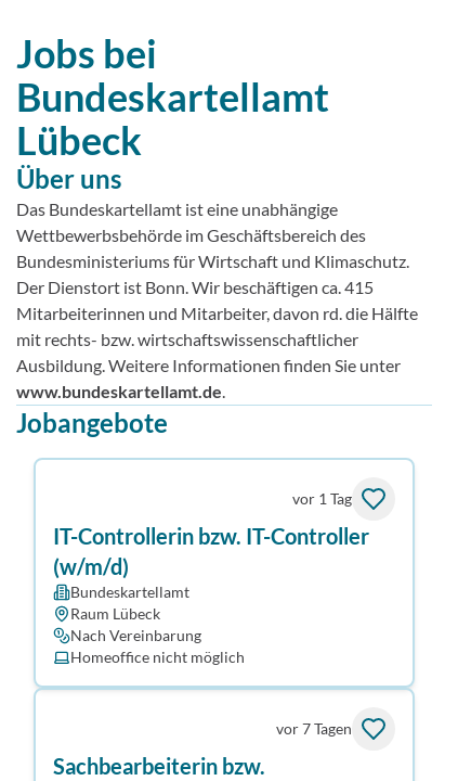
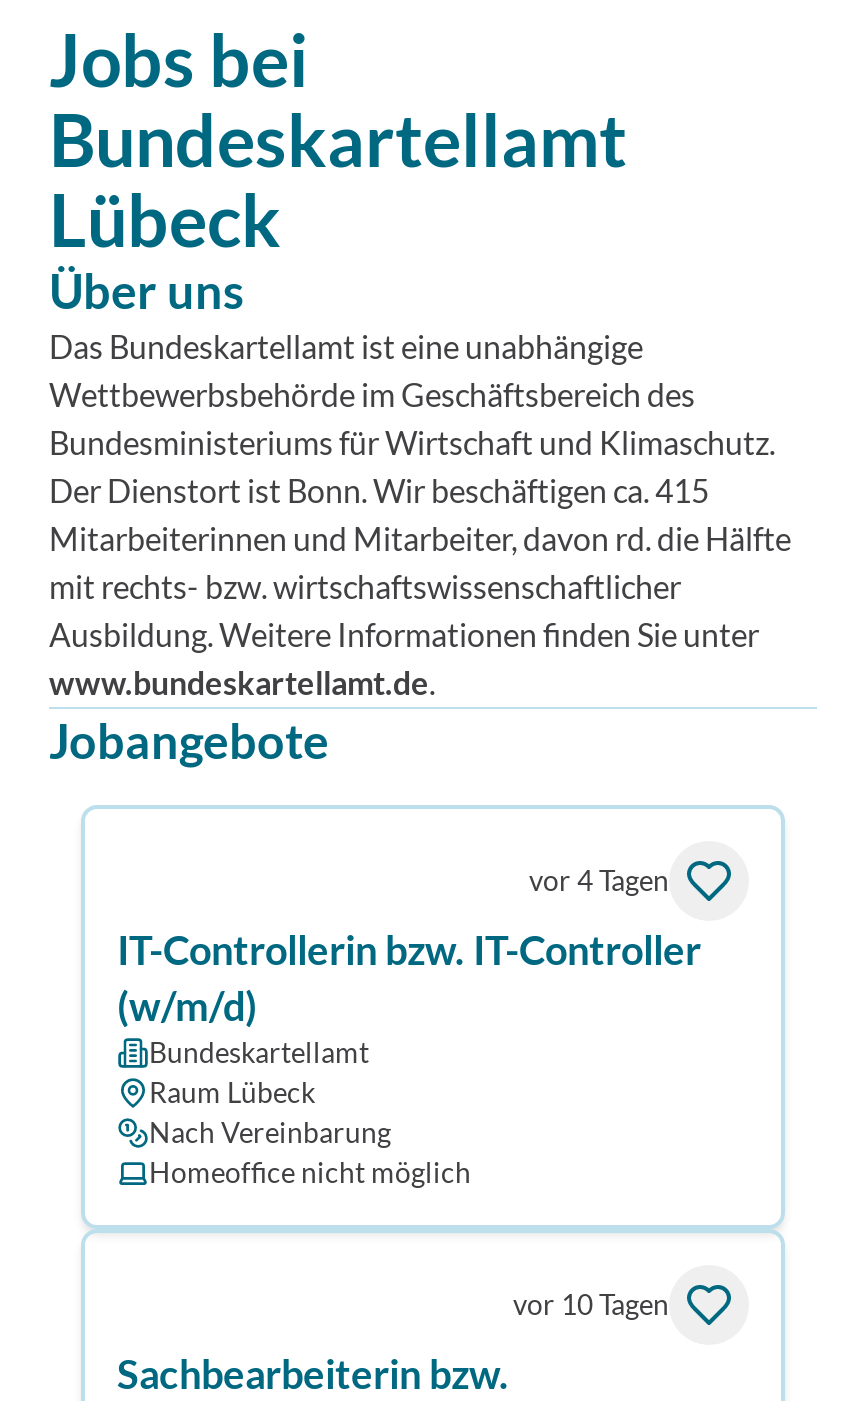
[292,489,352,508] vor 1 Tag -> [529,863,669,897] vor 4 Tagen
[276,719,352,738] vor 7 Tagen -> [513,1287,669,1321] vor 10 Tagen

